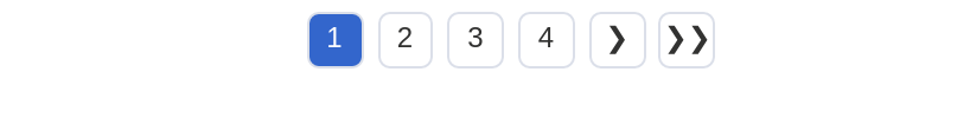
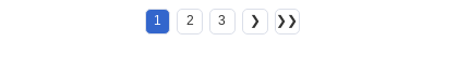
[538,22,555,55] 4 -> none

